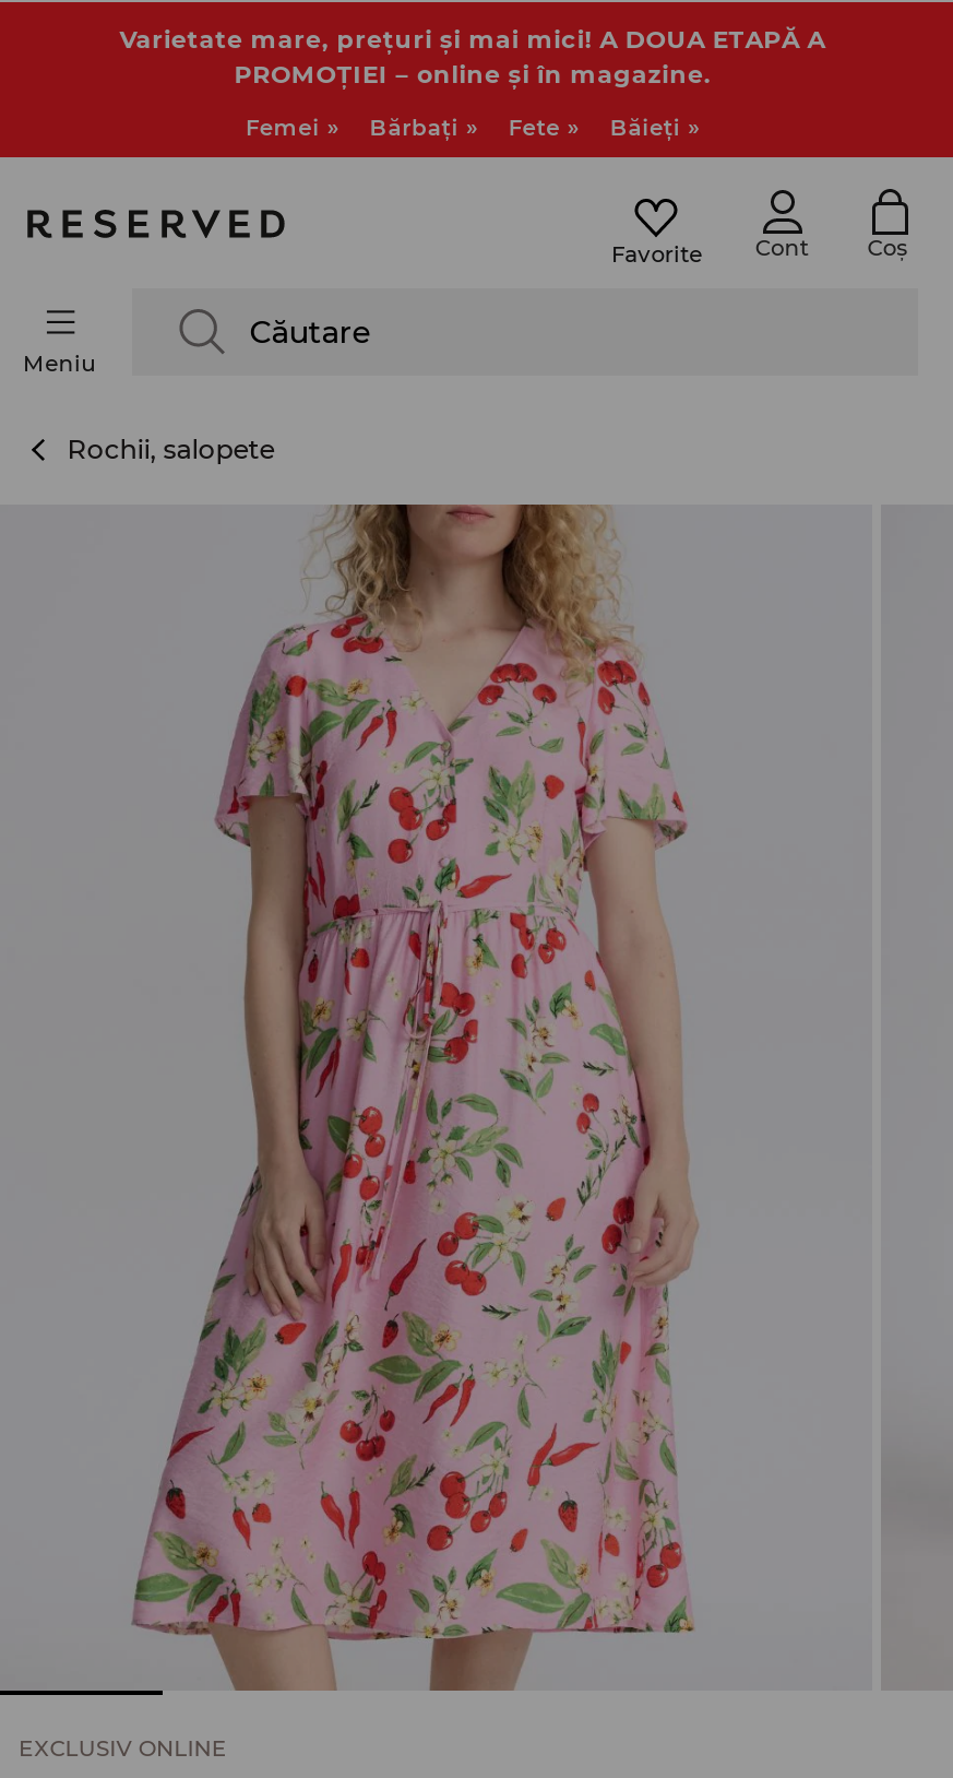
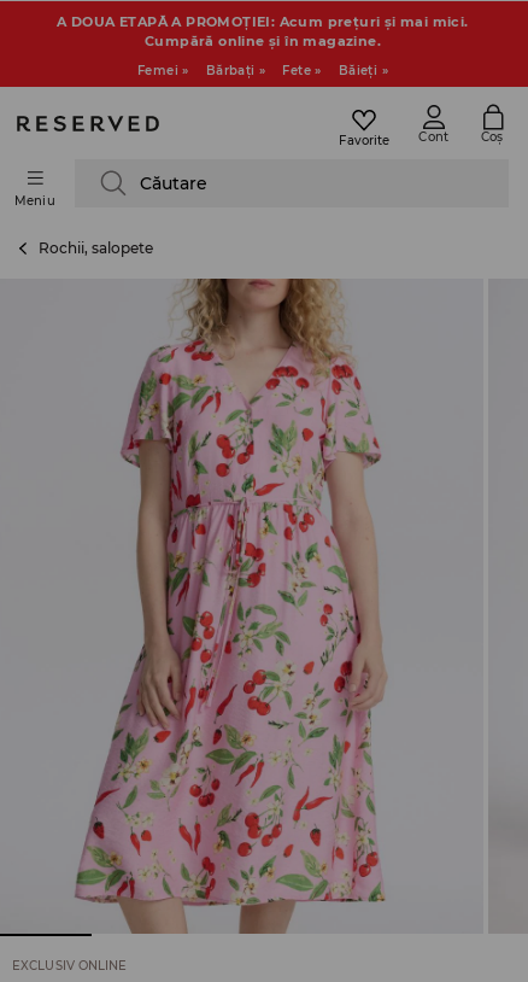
[120,24,826,90] Varietate mare, prețuri și mai mici! A DOUA ETAPĂ A | PROMOȚIEI – online și în magazine. -> [57,13,469,49] A DOUA ETAPĂ A PROMOȚIEI: Acum prețuri și mai mici. | Cumpără online și în magazine.

